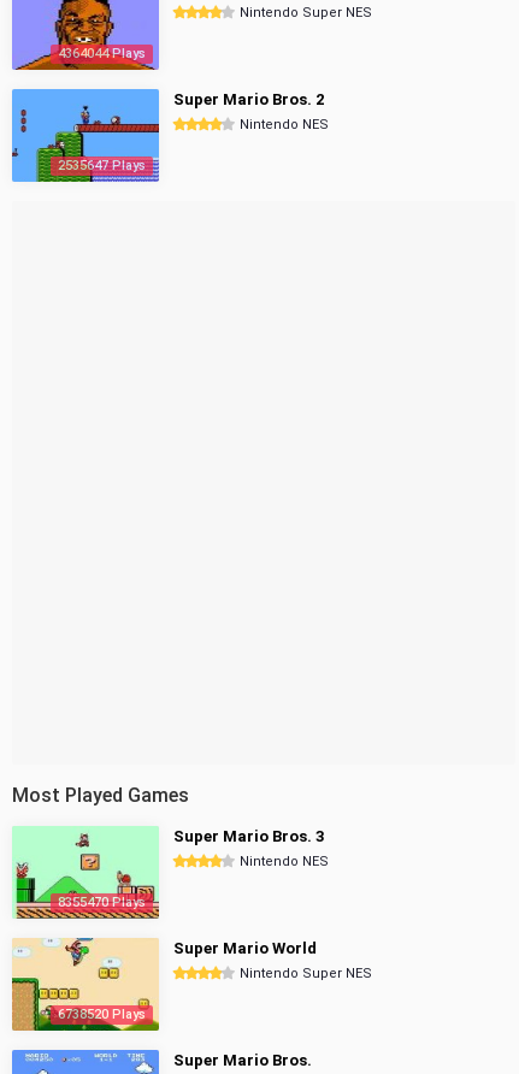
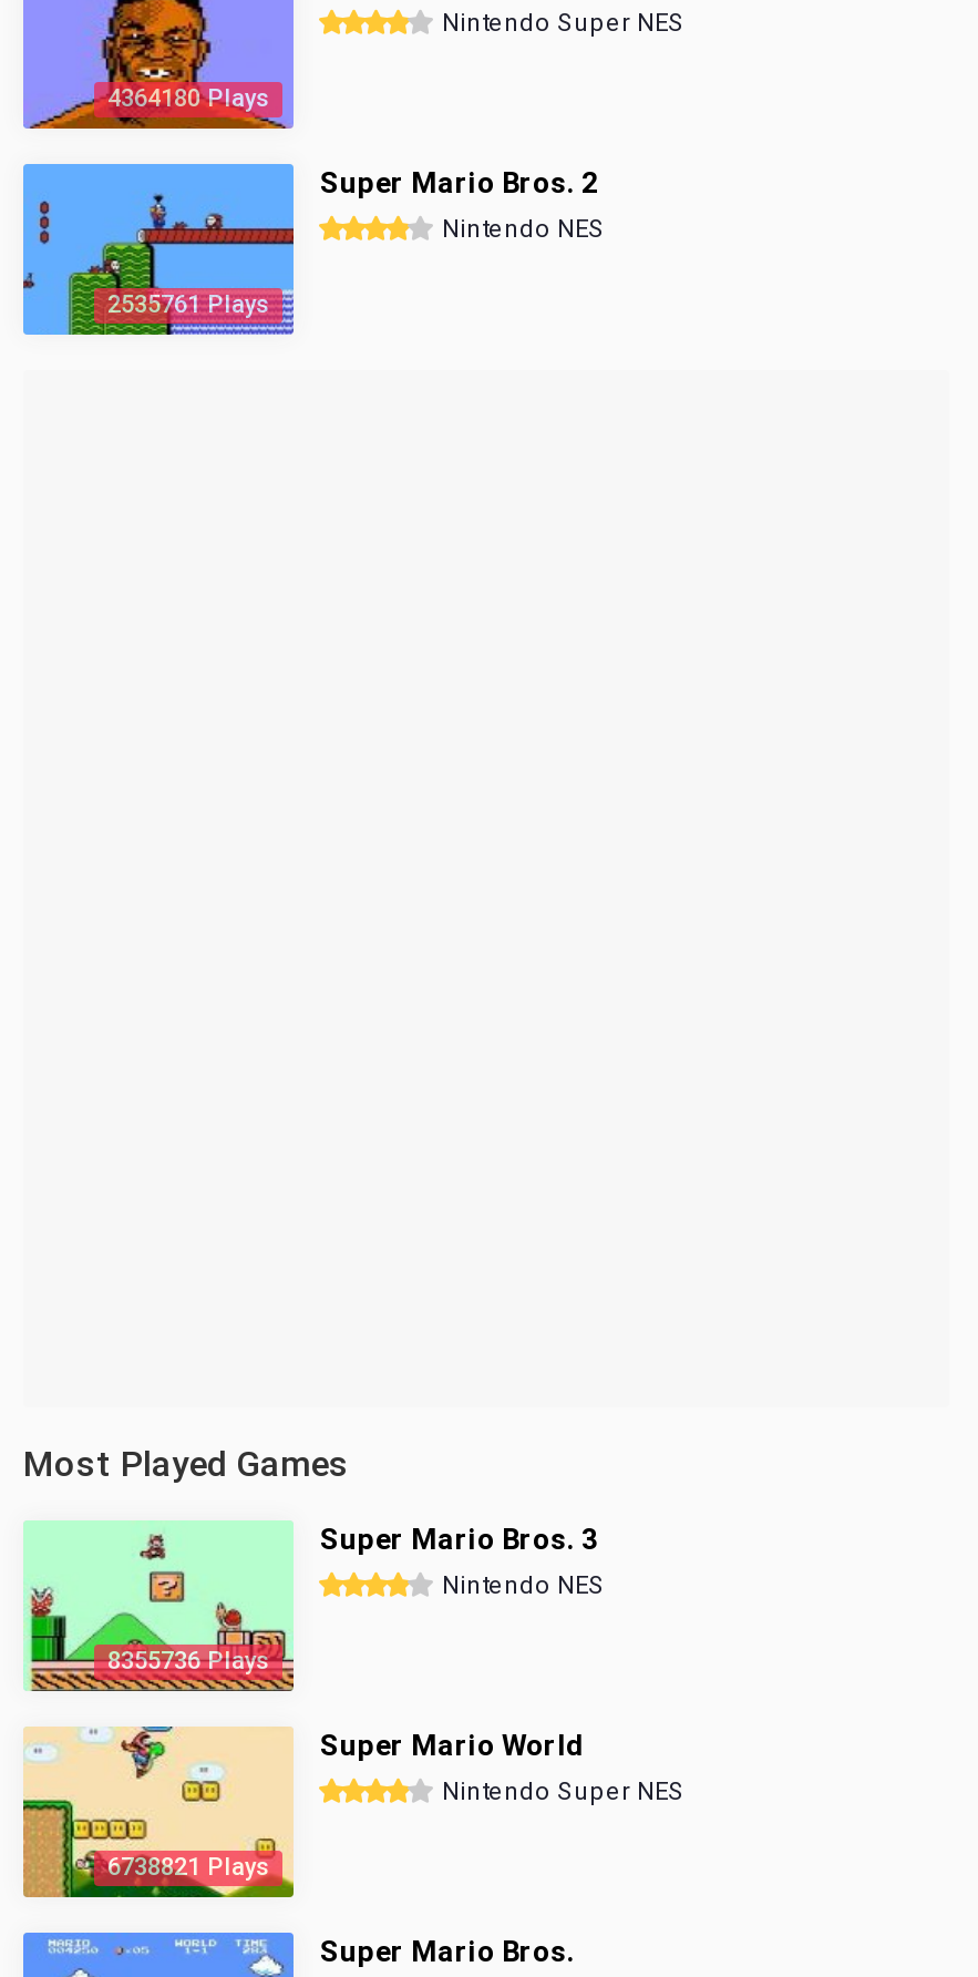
[58,46,146,61] 4364044 Plays -> [107,84,269,113] 4364180 Plays
[58,158,146,173] 2535647 Plays -> [107,290,269,319] 2535761 Plays
[58,895,146,910] 8355470 Plays -> [107,1647,269,1676] 8355736 Plays
[58,1007,146,1022] 6738520 Plays -> [107,1853,269,1882] 6738821 Plays

